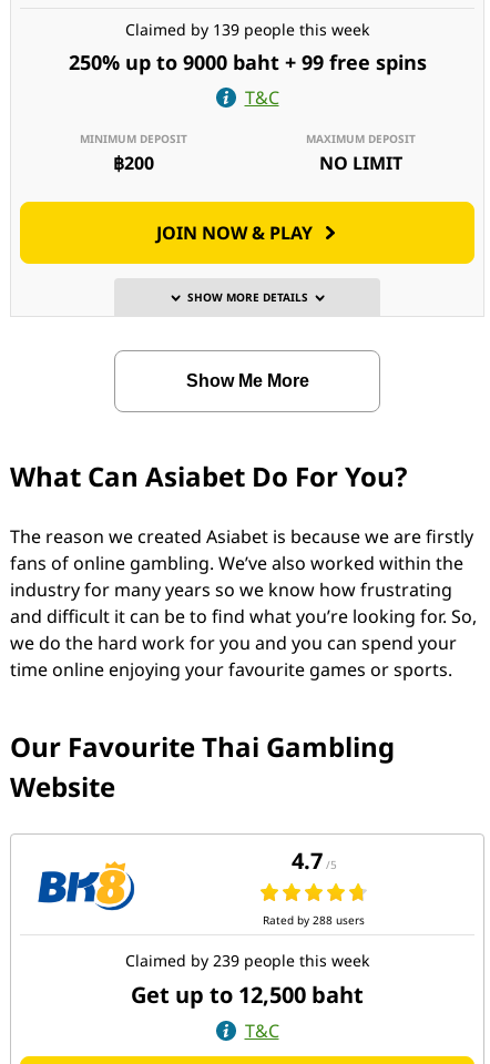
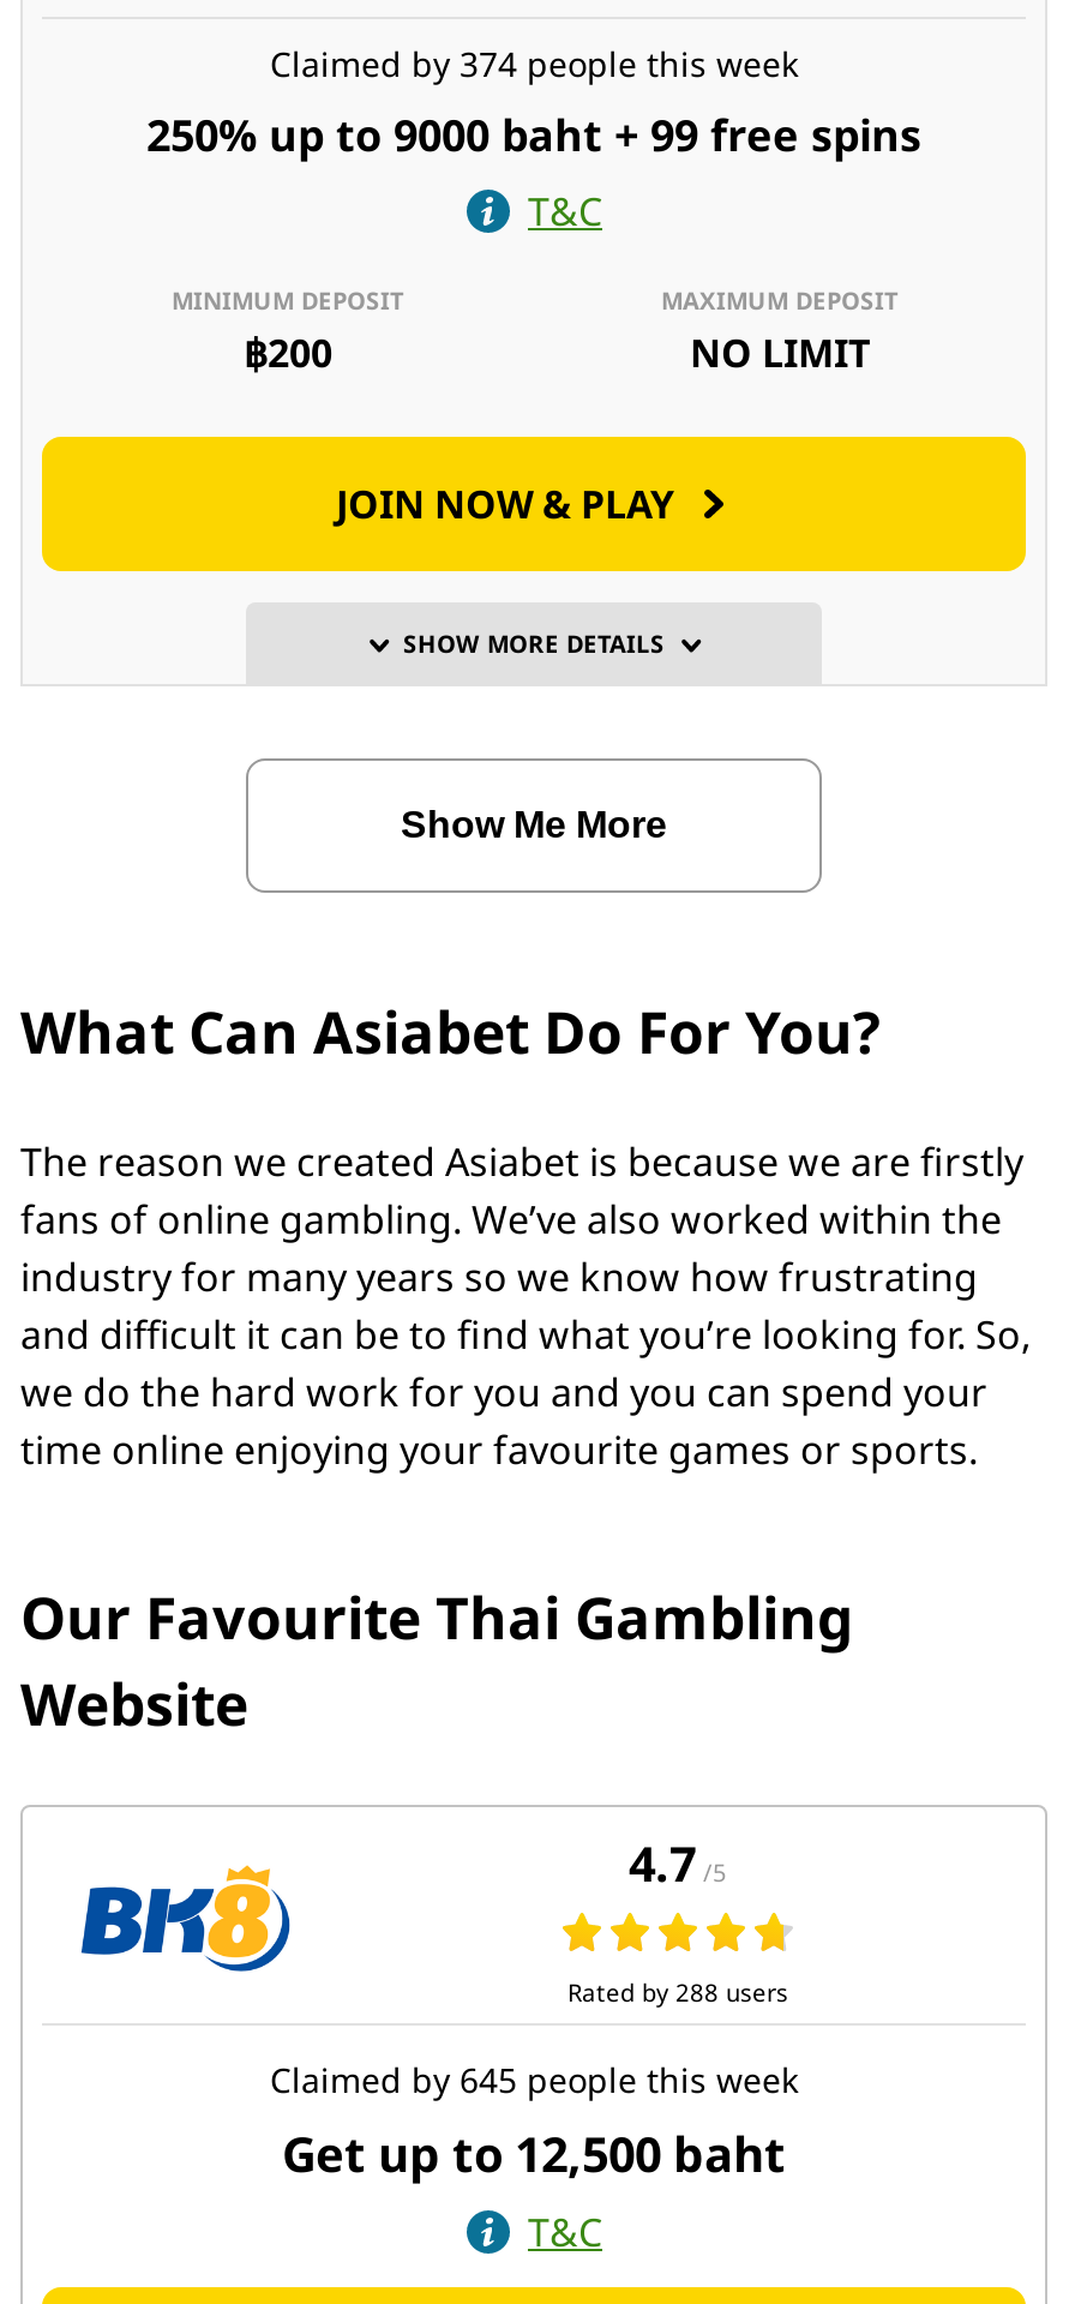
[125,19,369,40] Claimed by 139 people this week -> [270,42,798,88] Claimed by 374 people this week
[125,950,369,971] Claimed by 239 people this week -> [270,2058,798,2104] Claimed by 645 people this week

